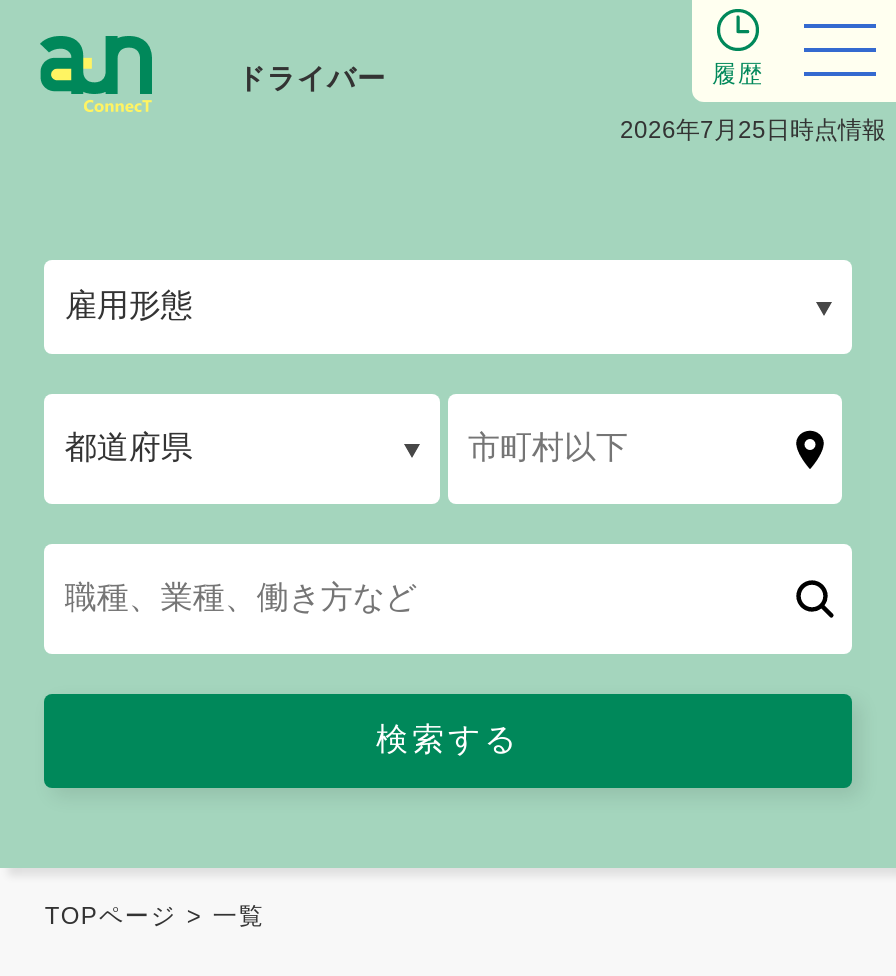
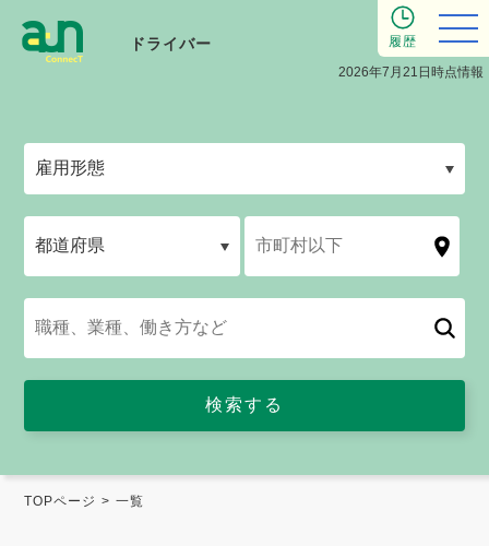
[620,116,886,144] 2026年7月25日時点情報 -> [338,64,484,80] 2026年7月21日時点情報

